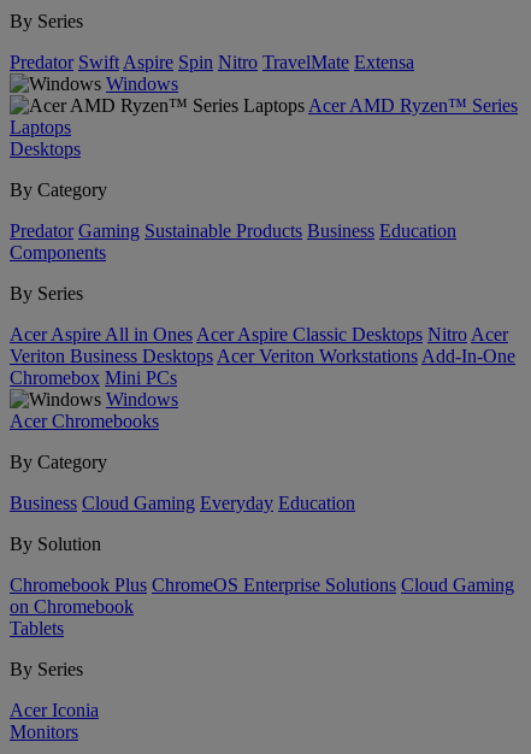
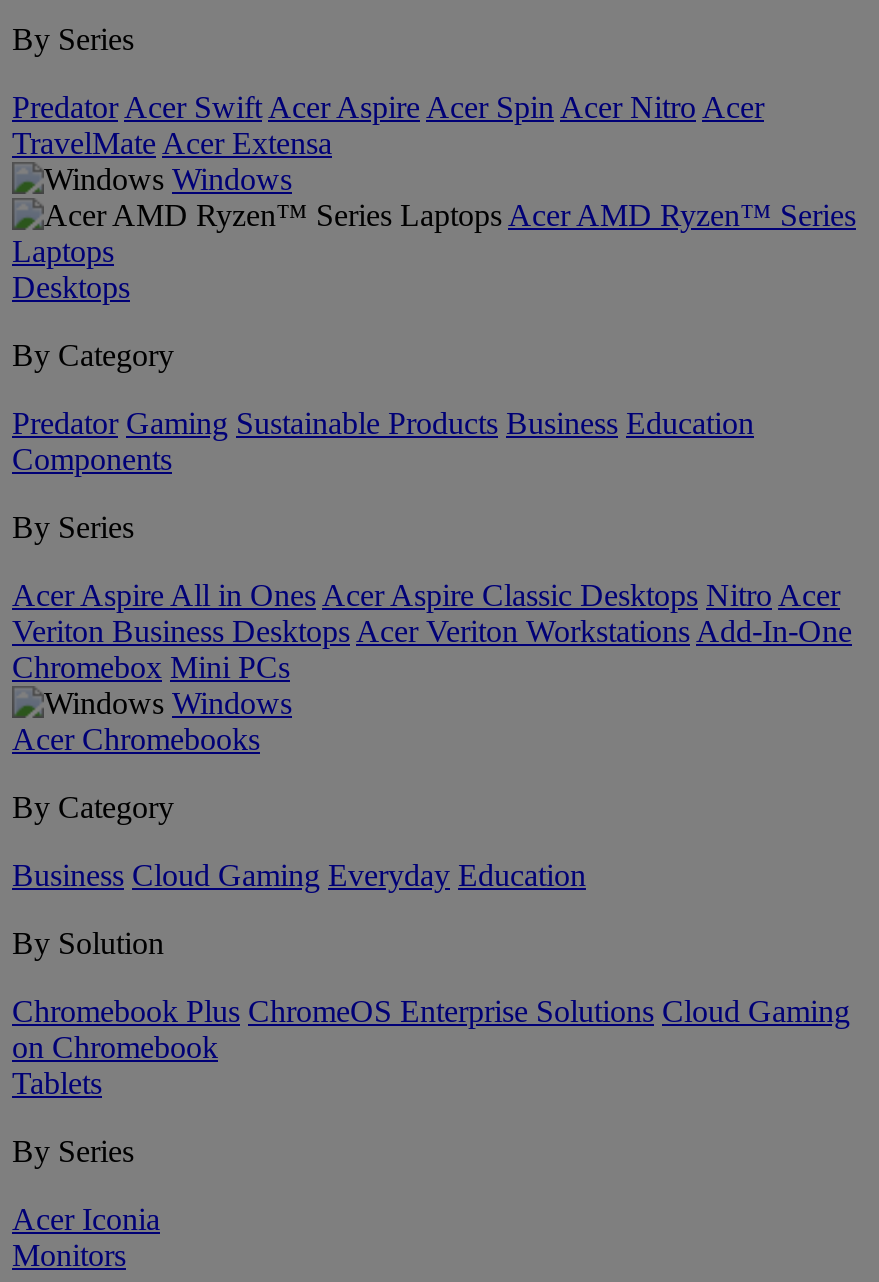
[10,52,414,72] Predator Swift Aspire Spin Nitro TravelMate Extensa -> [12,90,764,160] Predator Acer Swift Acer Aspire Acer Spin Acer Nitro Acer | TravelMate Acer Extensa

